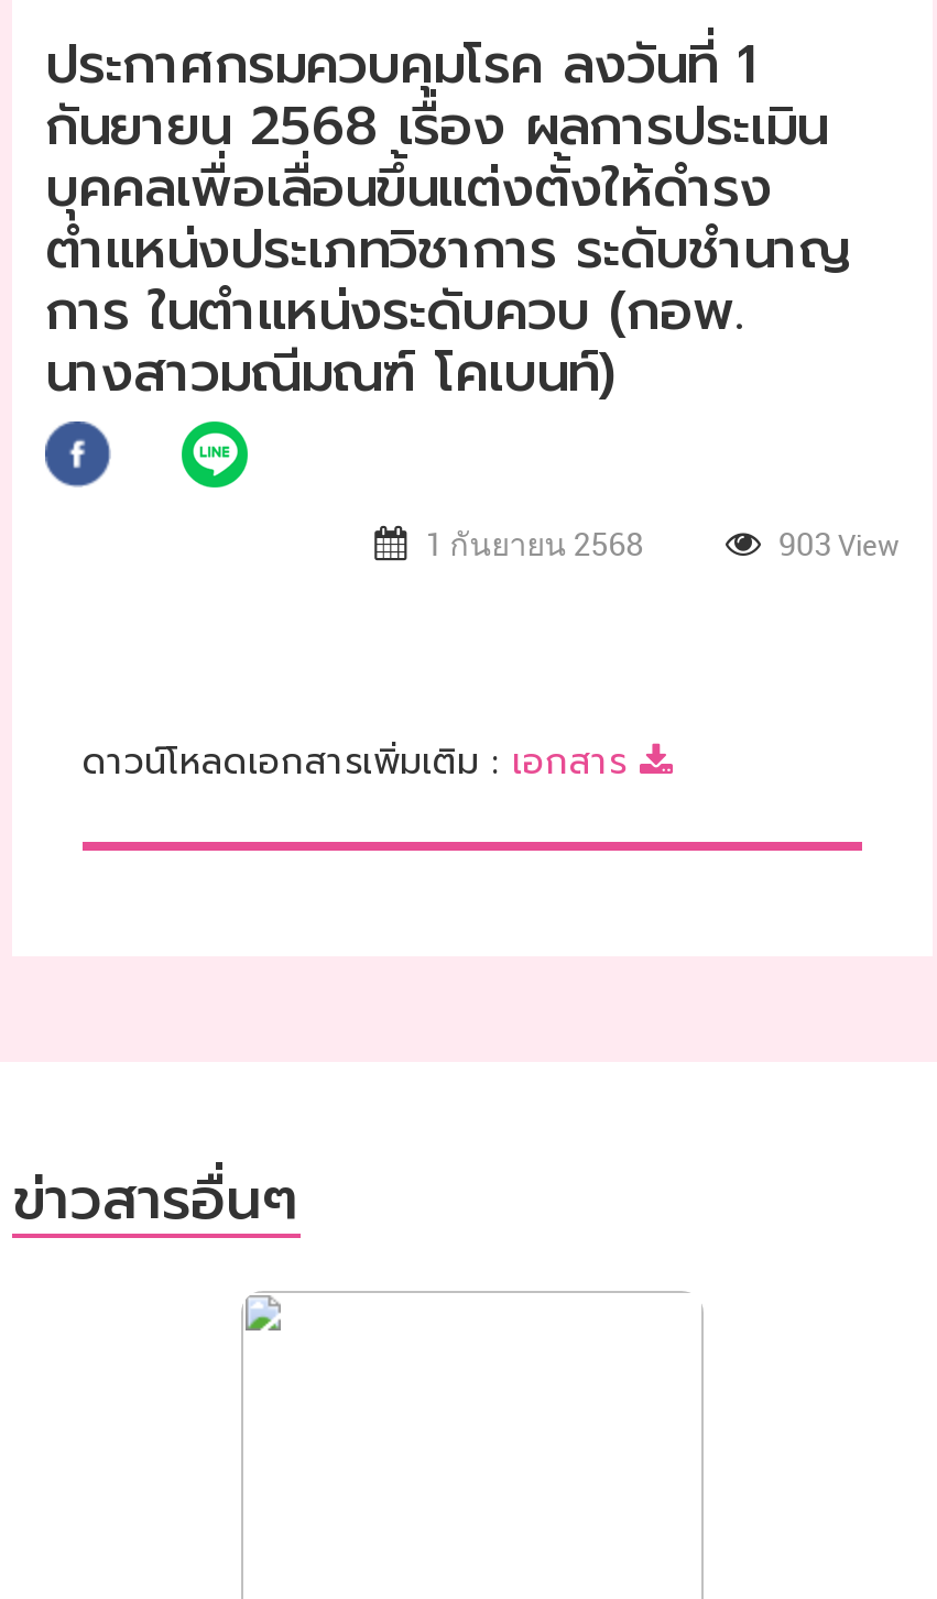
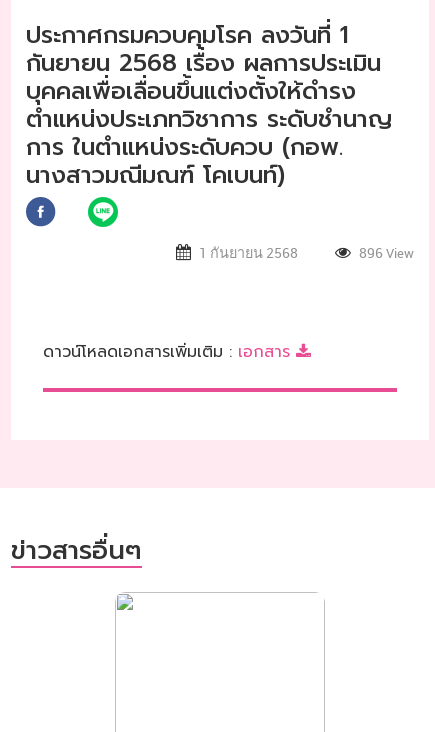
[778,523,900,564] 903 View -> [359,243,414,262] 896 View

